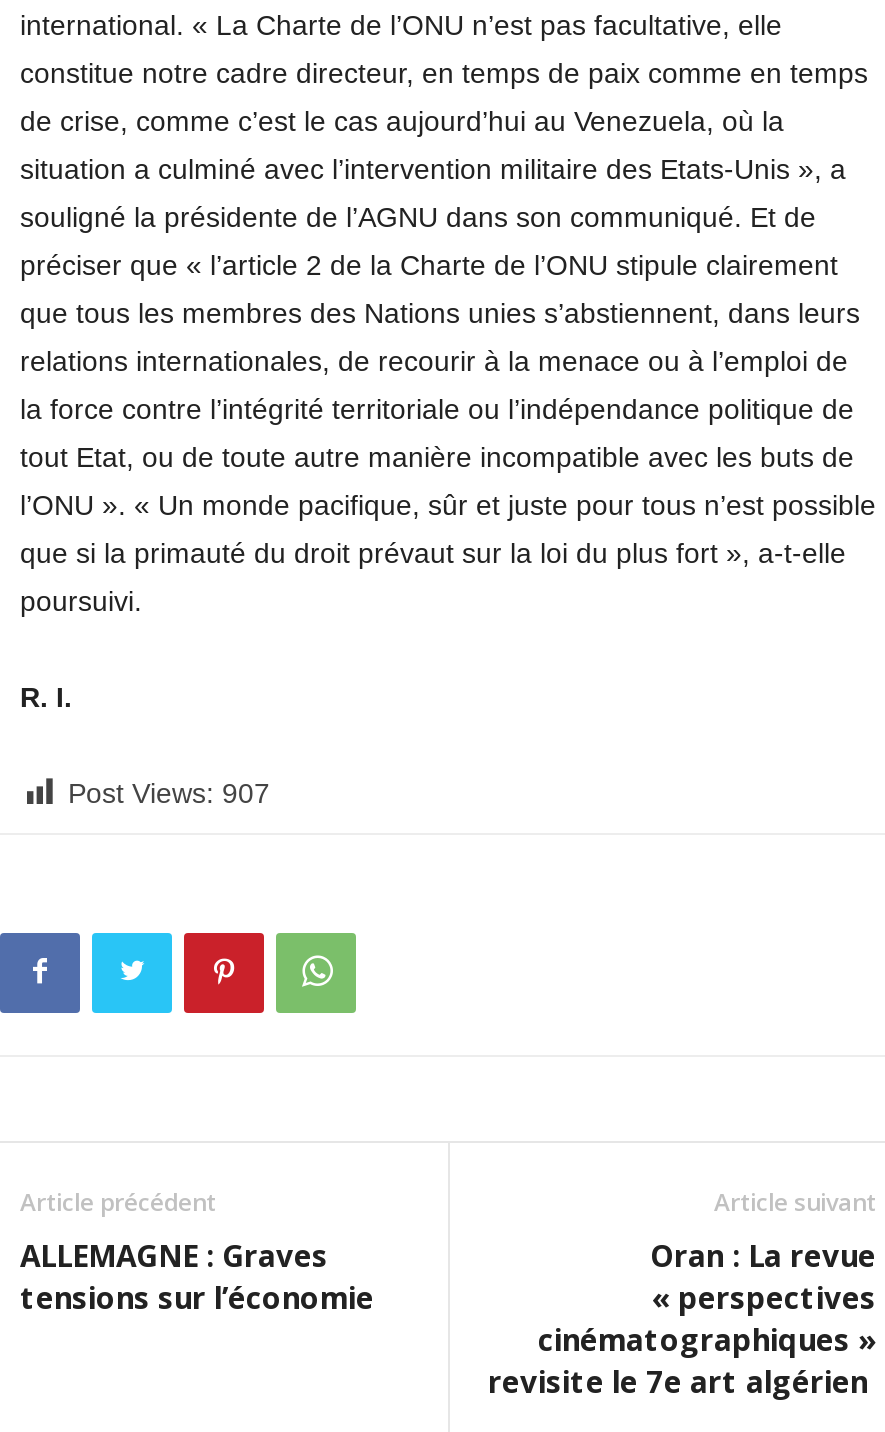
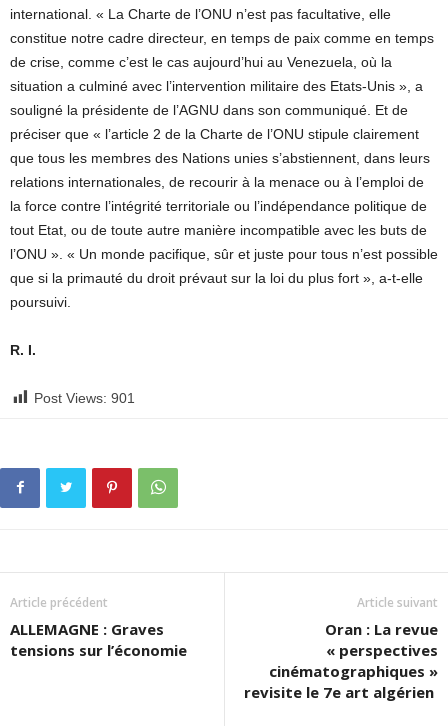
[68,777,270,809] Post Views: 907 -> [34,390,135,406] Post Views: 901

